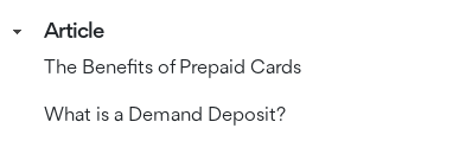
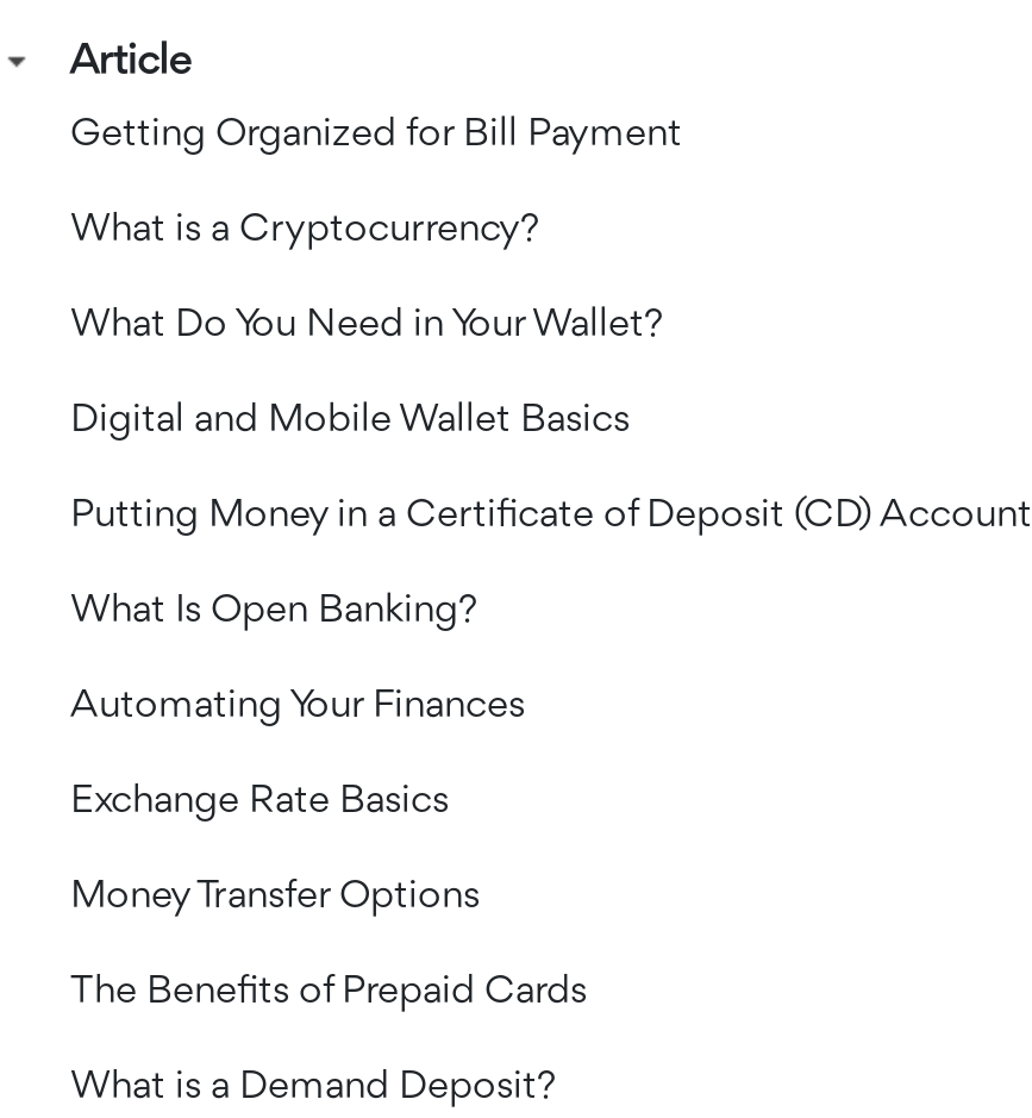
none -> [70,114,1032,917] Getting Organized for Bill Payment | What is a Cryptocurrency? | What Do You Need in Your Wallet? | Digital and Mobile Wallet Basics | Putting Money in a Certificate of Deposit (CD) Account | What Is Open Banking? | Automating Your Finances | Exchange Rate Basics | Money Transfer Options

